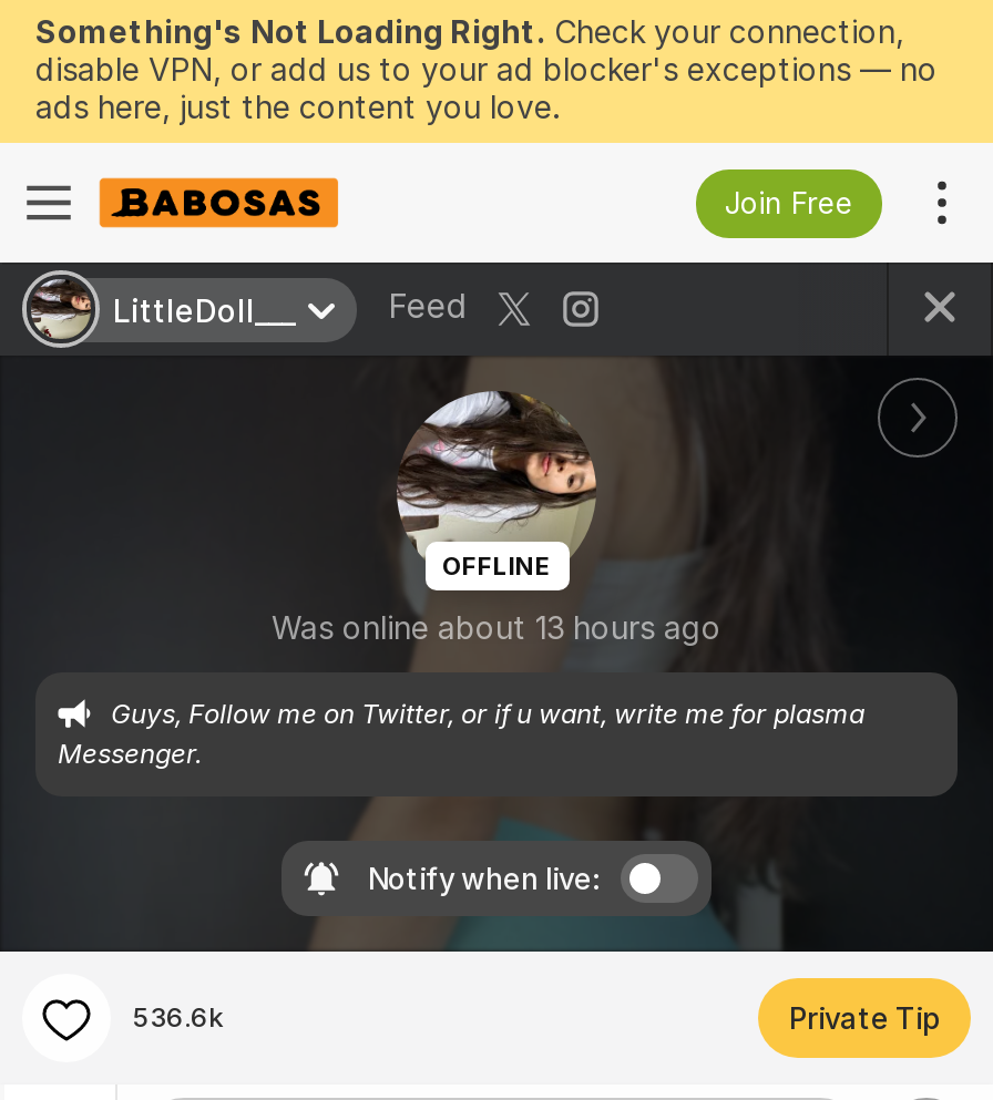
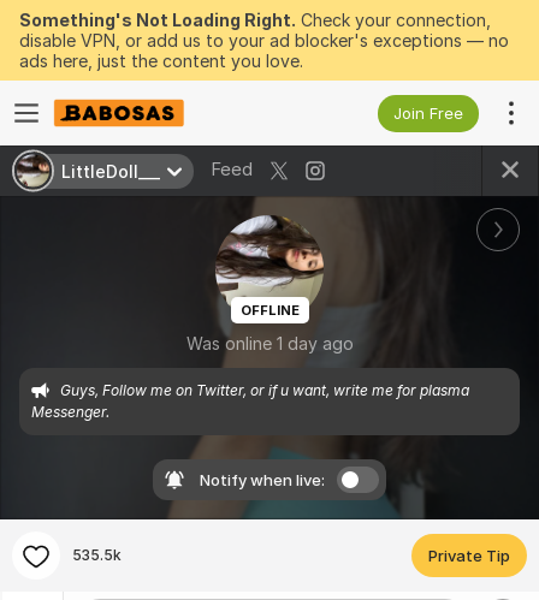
[272,608,721,646] Was online about 13 hours ago -> [186,333,353,354] Was online 1 day ago
[133,1001,224,1034] 536.6k -> [72,546,122,564] 535.5k

